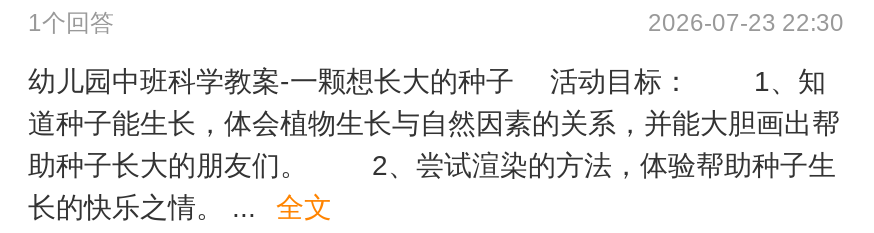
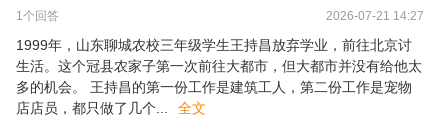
[648,9,844,37] 2026-07-23 22:30 -> [326,9,424,23] 2026-07-21 14:27
[28,65,840,223] 幼儿园中班科学教案-一颗想长大的种子 活动目标： 1、知 | 道种子能生长，体会植物生长与自然因素的关系，并能大胆画出帮 | 助种子长大的朋友们。 2、尝试渲染的方法，体验帮助种子生 | 长的快乐之情。... -> [16,37,422,116] 1999年，山东聊城农校三年级学生王持昌放弃学业，前往北京讨 | 生活。这个冠县农家子第一次前往大都市，但大都市并没有给他太 | 多的机会。 王持昌的第一份工作是建筑工人，第二份工作是宠物 | 店店员，都只做了几个...

